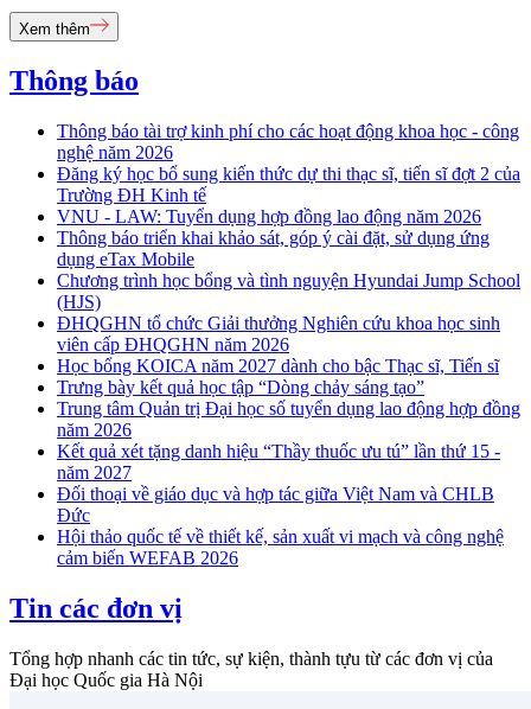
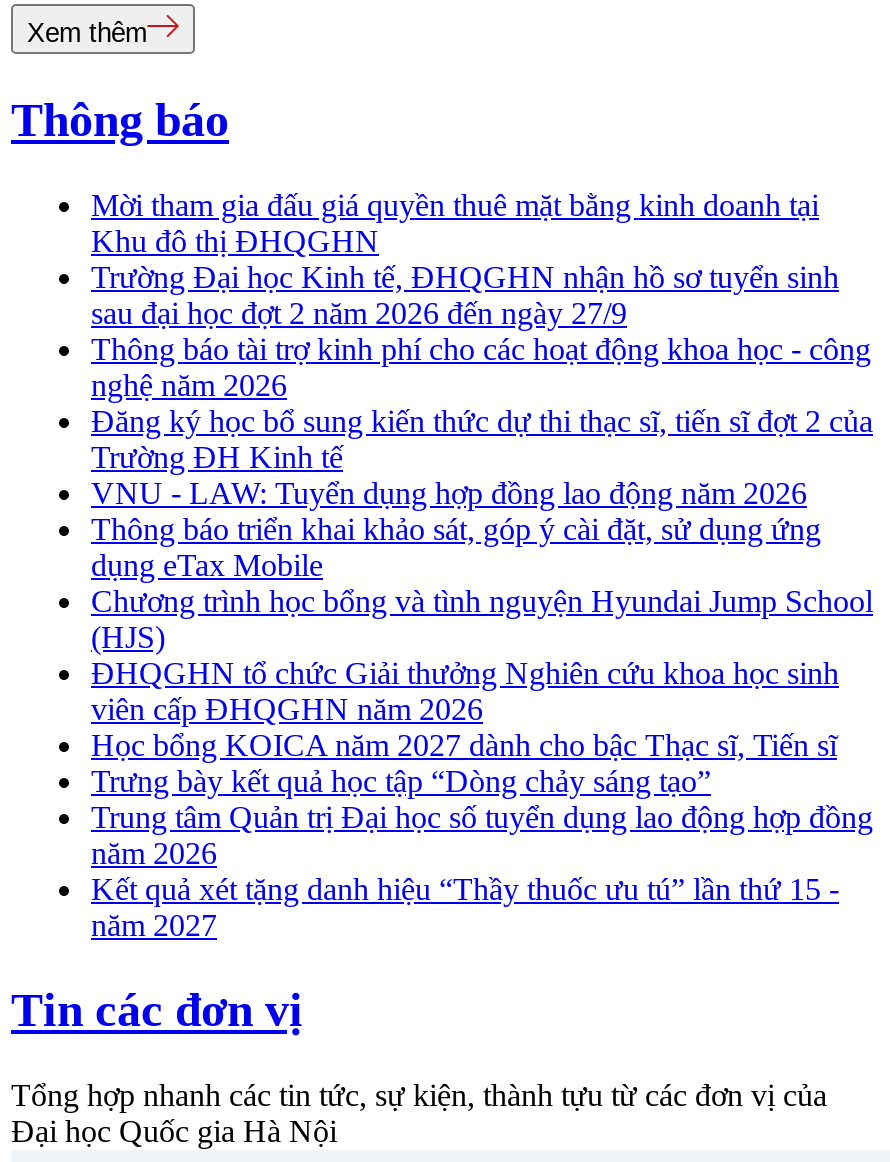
none -> [91,188,839,330] Mời tham gia đấu giá quyền thuê mặt bằng kinh doanh tại | Khu đô thị ĐHQGHN | Trường Đại học Kinh tế, ĐHQGHN nhận hồ sơ tuyển sinh | sau đại học đợt 2 năm 2026 đến ngày 27/9
moved [57,121,520,483] -> [91,332,873,942]: Thông báo tài trợ kinh phí cho các hoạt động khoa học - công | nghệ năm 2026 | Đăng ký học bổ sung kiến thức dự thi thạc sĩ, tiến sĩ đợt 2 của | ... | Kết quả xét tặng danh hiệu “Thầy thuốc ưu tú” lần thứ 15 - | năm 2027
[57,484,504,568] Đối thoại về giáo dục và hợp tác giữa Việt Nam và CHLB | Đức | Hội thảo quốc tế về thiết kế, sản xuất vi mạch và công nghệ | cảm biến WEFAB 2026 -> none

